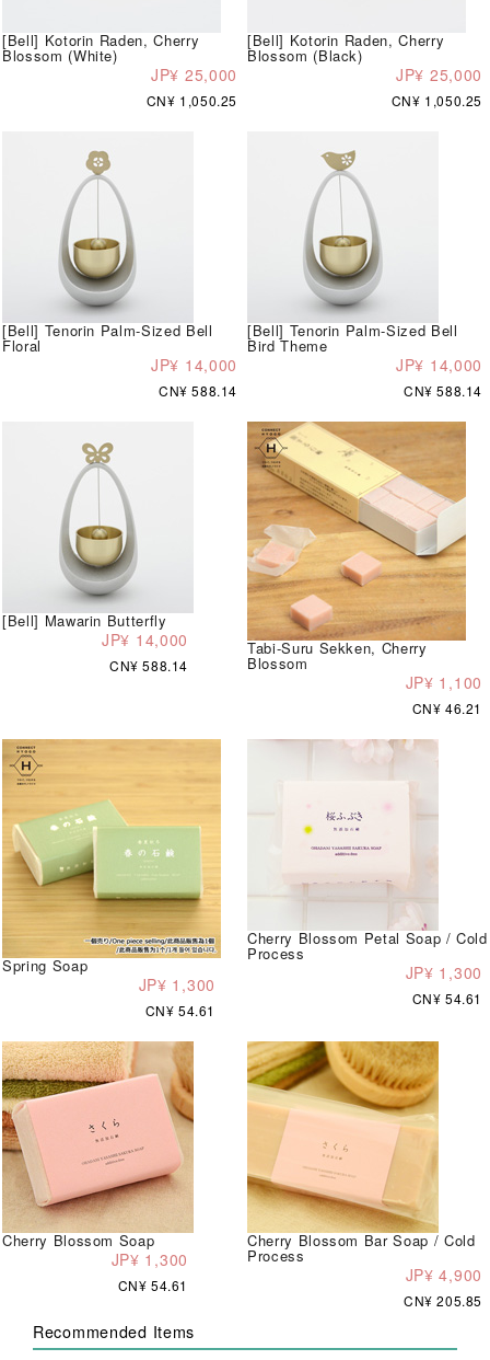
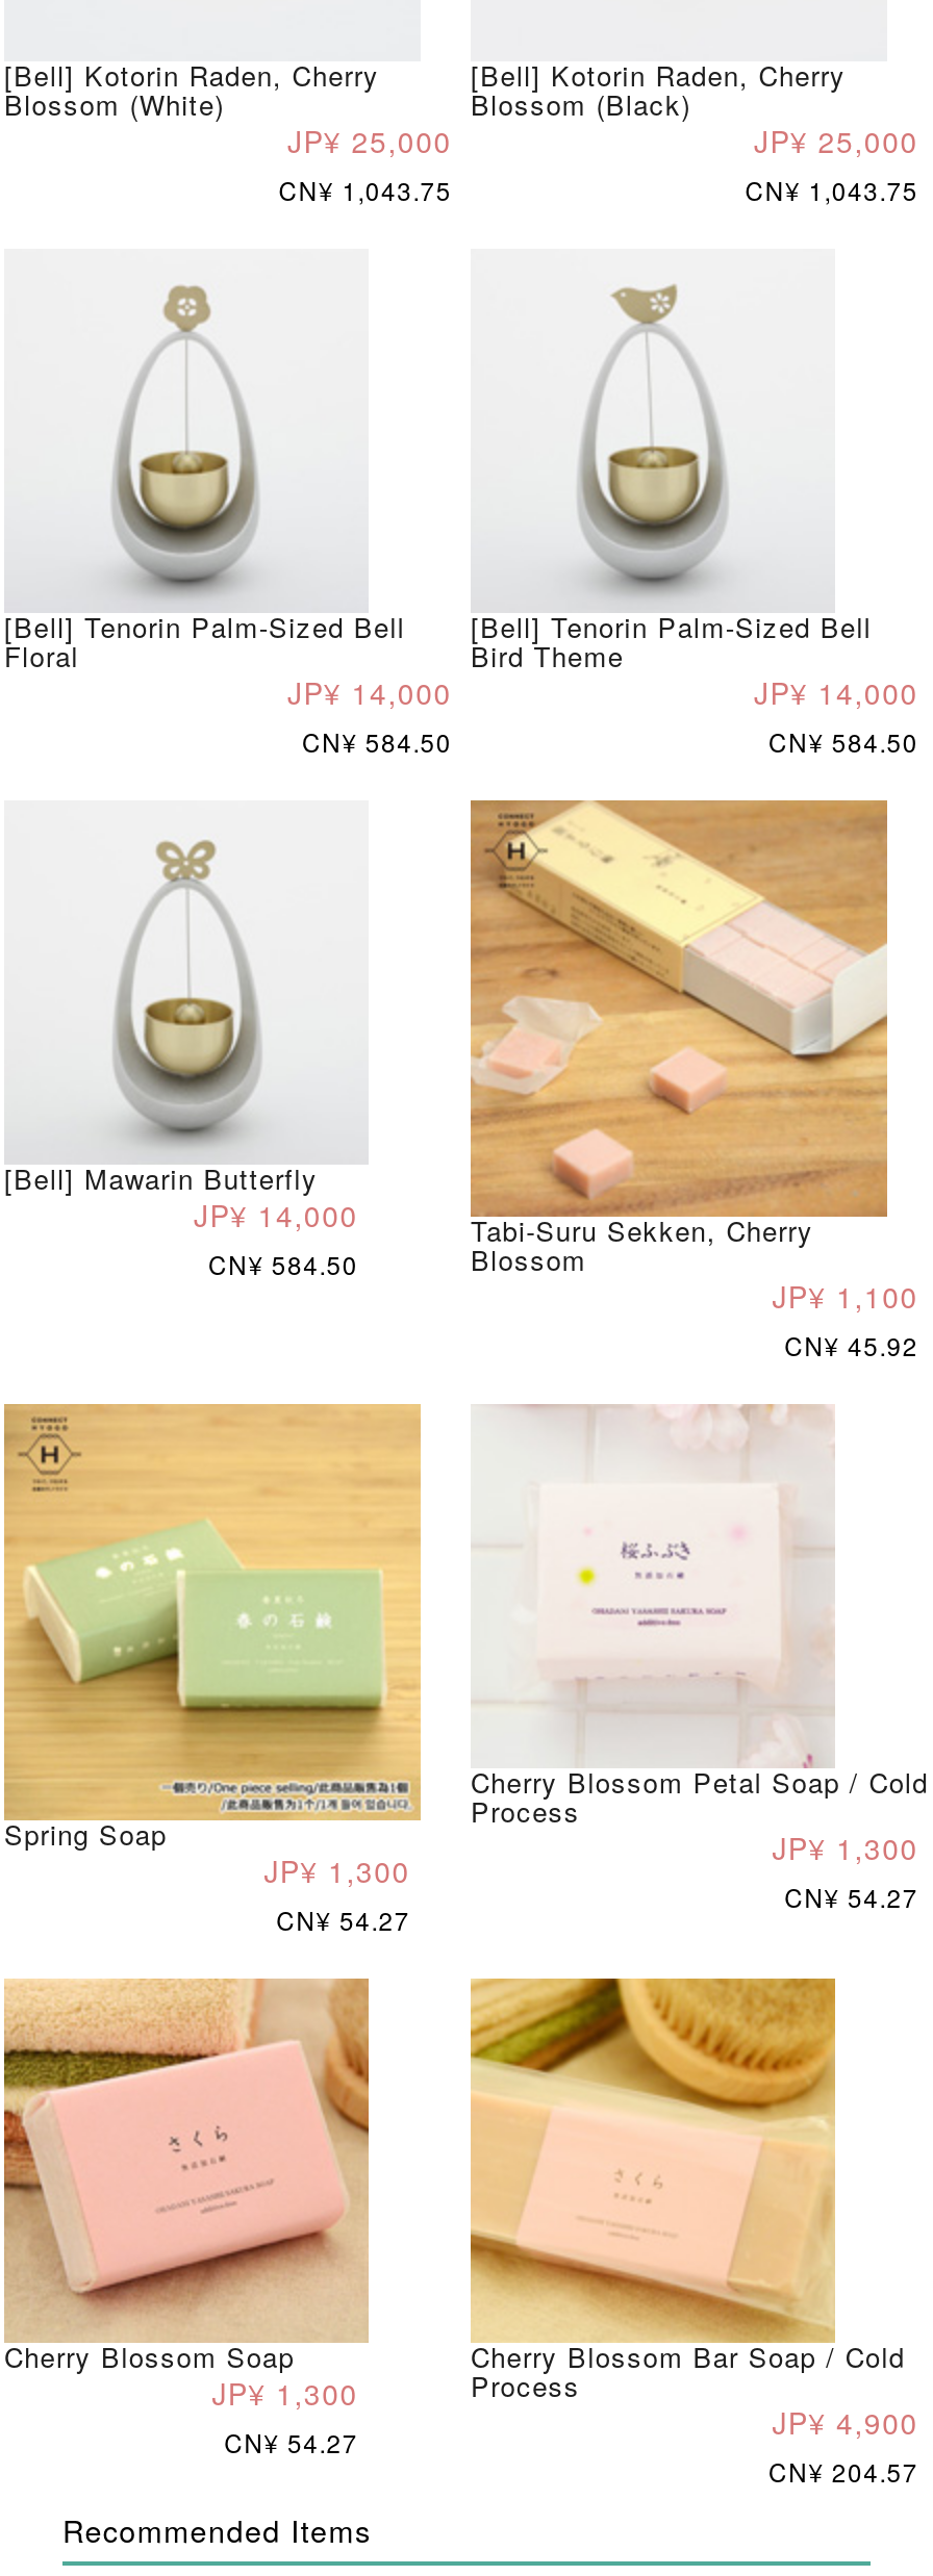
[146,91,237,109] CN¥ 1,050.25 -> [279,171,452,206] CN¥ 1,043.75
[391,91,482,109] CN¥ 1,050.25 -> [745,171,918,206] CN¥ 1,043.75
[159,381,237,399] CN¥ 588.14 -> [302,723,452,758] CN¥ 584.50
[404,381,482,399] CN¥ 588.14 -> [768,723,918,758] CN¥ 584.50
[109,656,188,674] CN¥ 588.14 -> [208,1245,358,1281] CN¥ 584.50
[412,698,482,717] CN¥ 46.21 -> [784,1326,918,1362] CN¥ 45.92
[412,988,482,1007] CN¥ 54.61 -> [784,1878,918,1913] CN¥ 54.27
[145,1001,215,1019] CN¥ 54.61 -> [276,1901,410,1936] CN¥ 54.27
[118,1275,188,1294] CN¥ 54.61 -> [224,2423,358,2459] CN¥ 54.27
[404,1291,482,1309] CN¥ 205.85 -> [768,2453,918,2488] CN¥ 204.57

